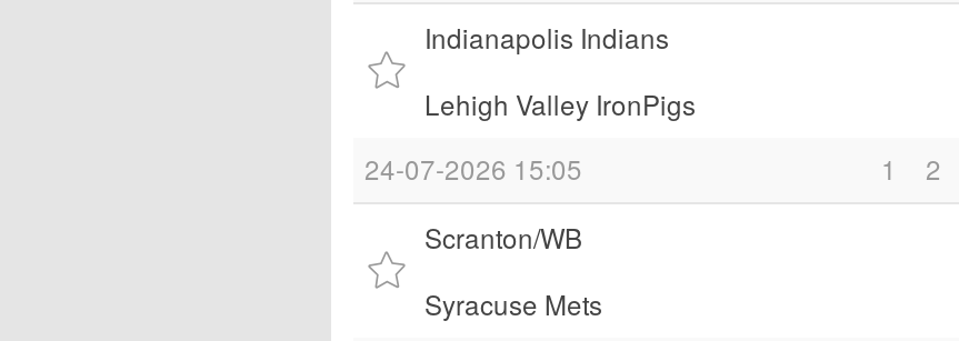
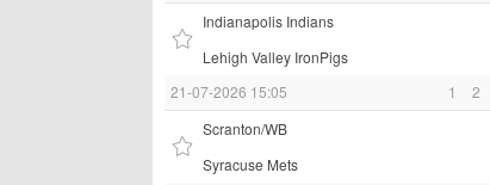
[364,149,582,187] 24-07-2026 15:05 -> [170,81,287,101] 21-07-2026 15:05

